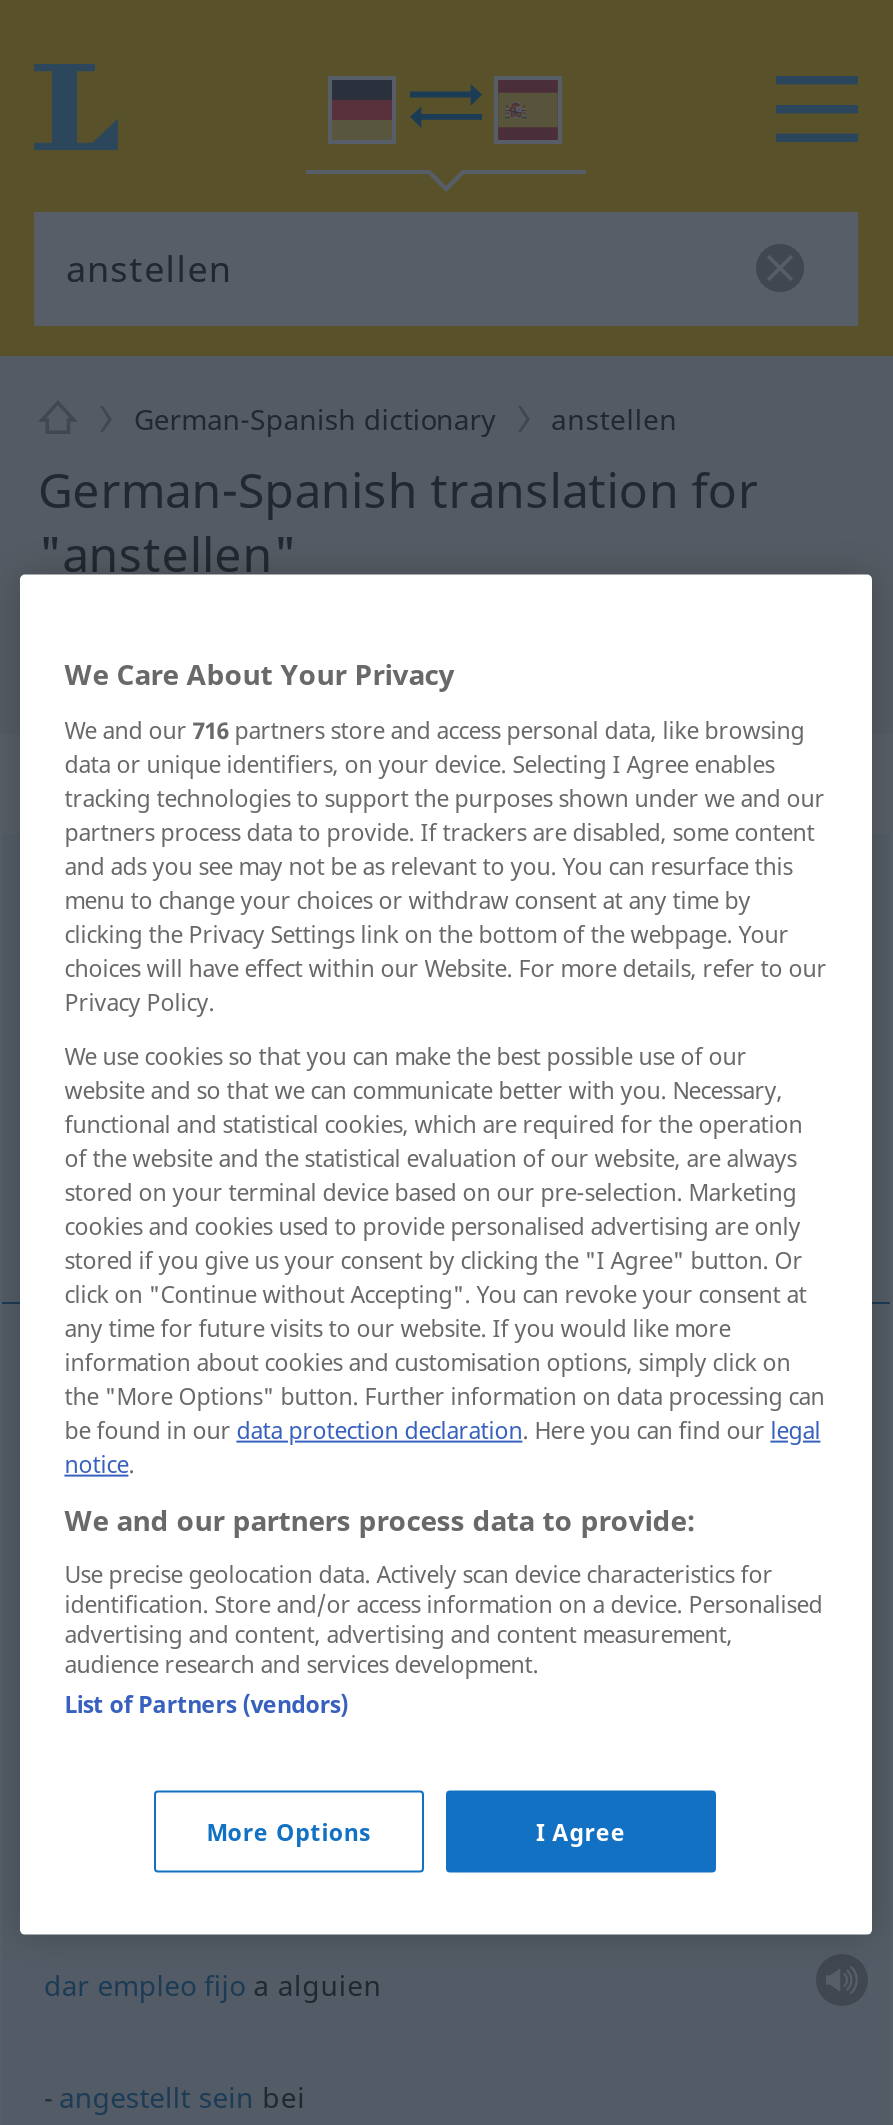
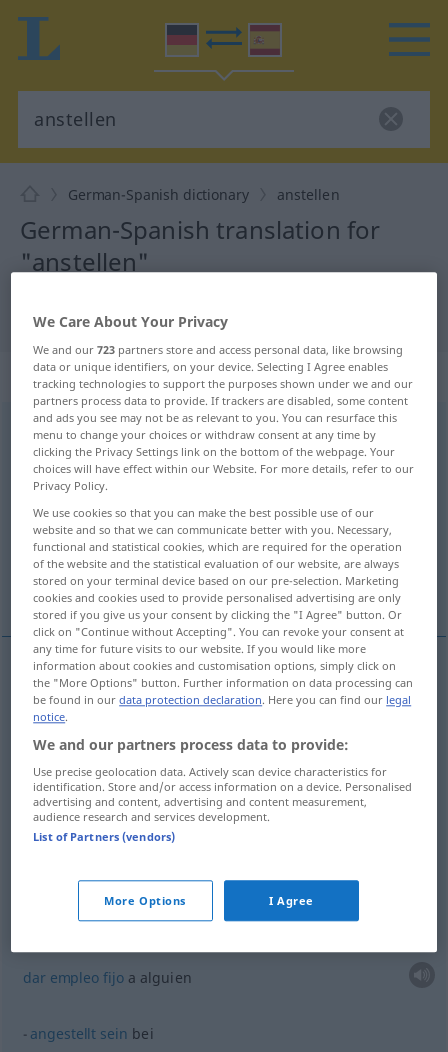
[64,715,804,745] We and our 716 partners store and access personal data, like browsing -> [33,342,403,357] We and our 723 partners store and access personal data, like browsing

